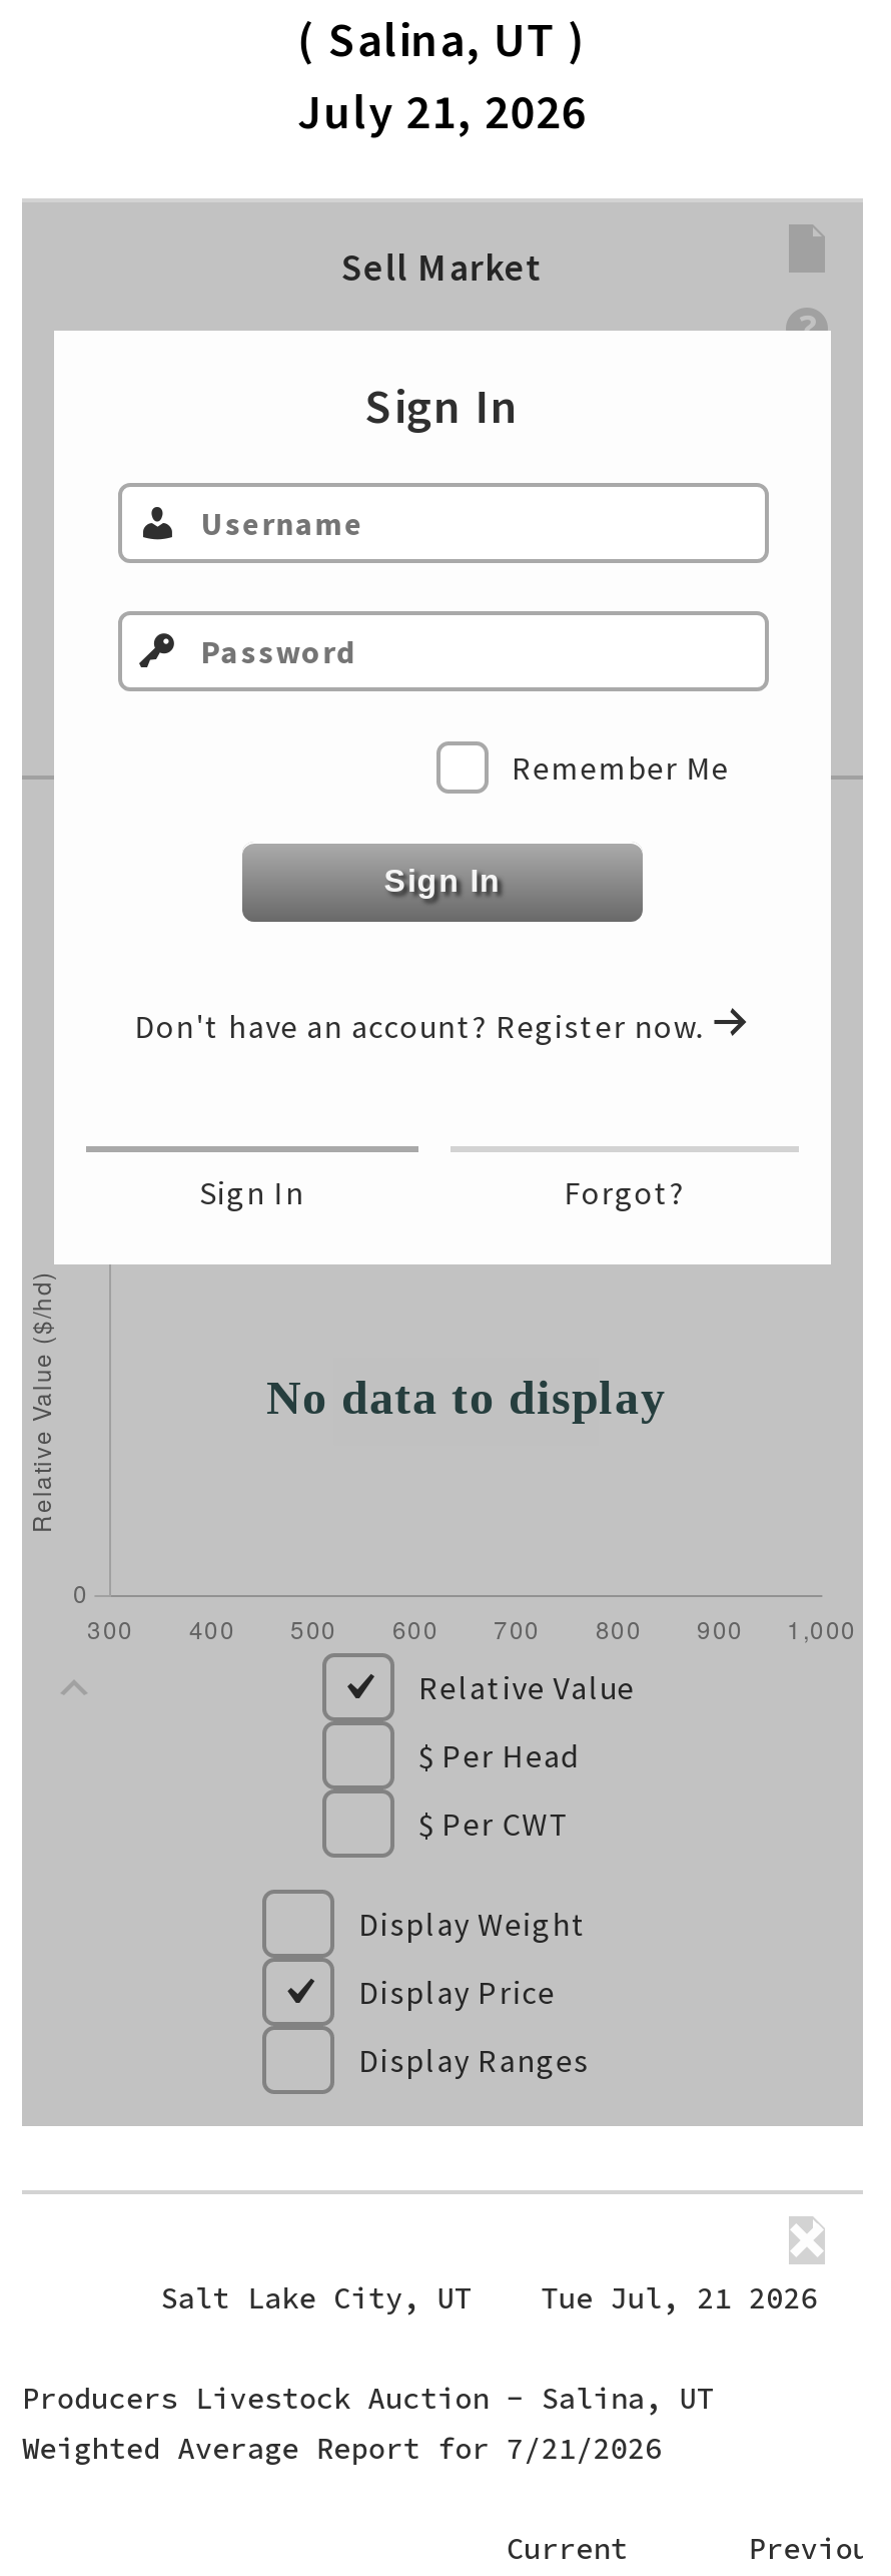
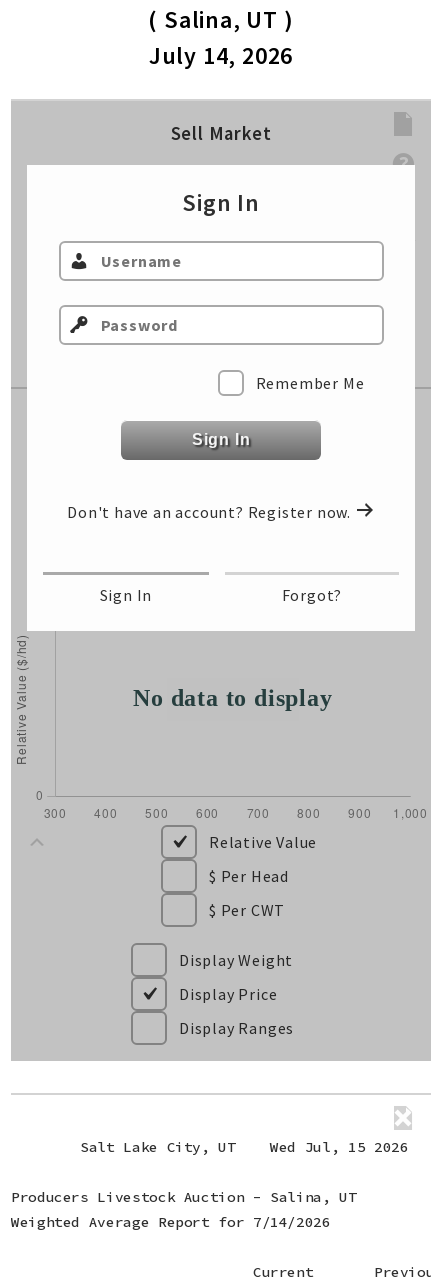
[298,80,587,142] July 21, 2026 -> [149,40,293,71] July 14, 2026
[22,2280,818,2316] Salt Lake City, UT Tue Jul, 21 2026 -> [11,1138,408,1156] Salt Lake City, UT Wed Jul, 15 2026
[22,2430,662,2466] Weighted Average Report for 7/21/2026 -> [11,1213,331,1231] Weighted Average Report for 7/14/2026

